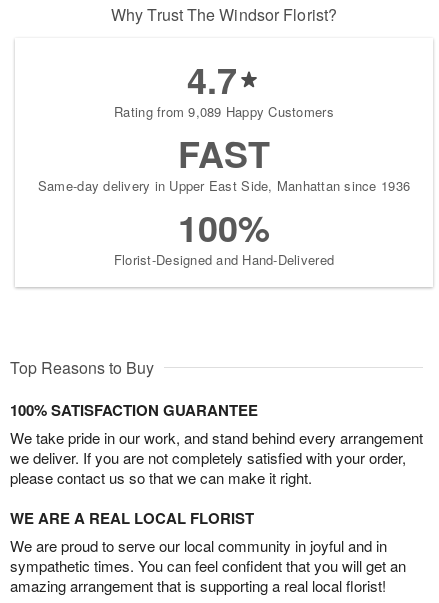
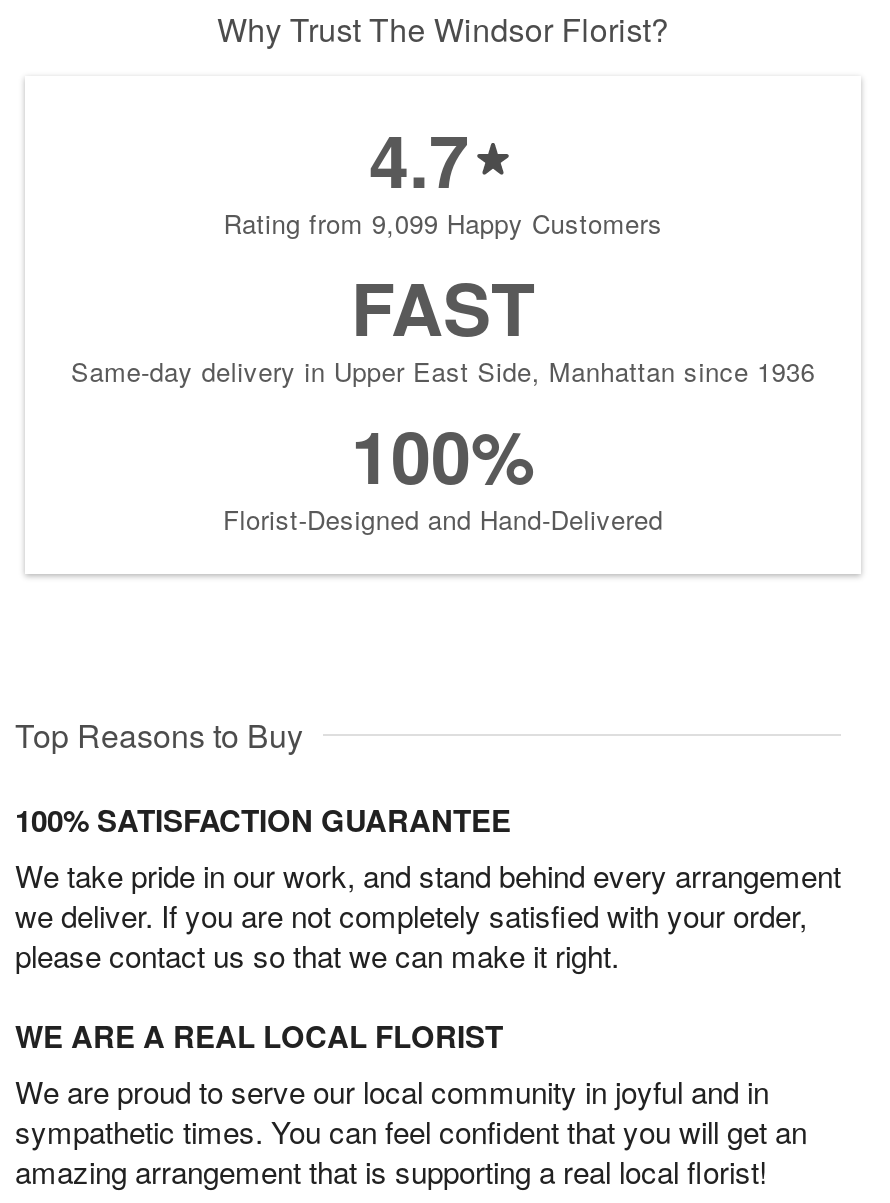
[114,102,334,121] Rating from 9,089 Happy Customers -> [223,205,663,243] Rating from 9,099 Happy Customers

